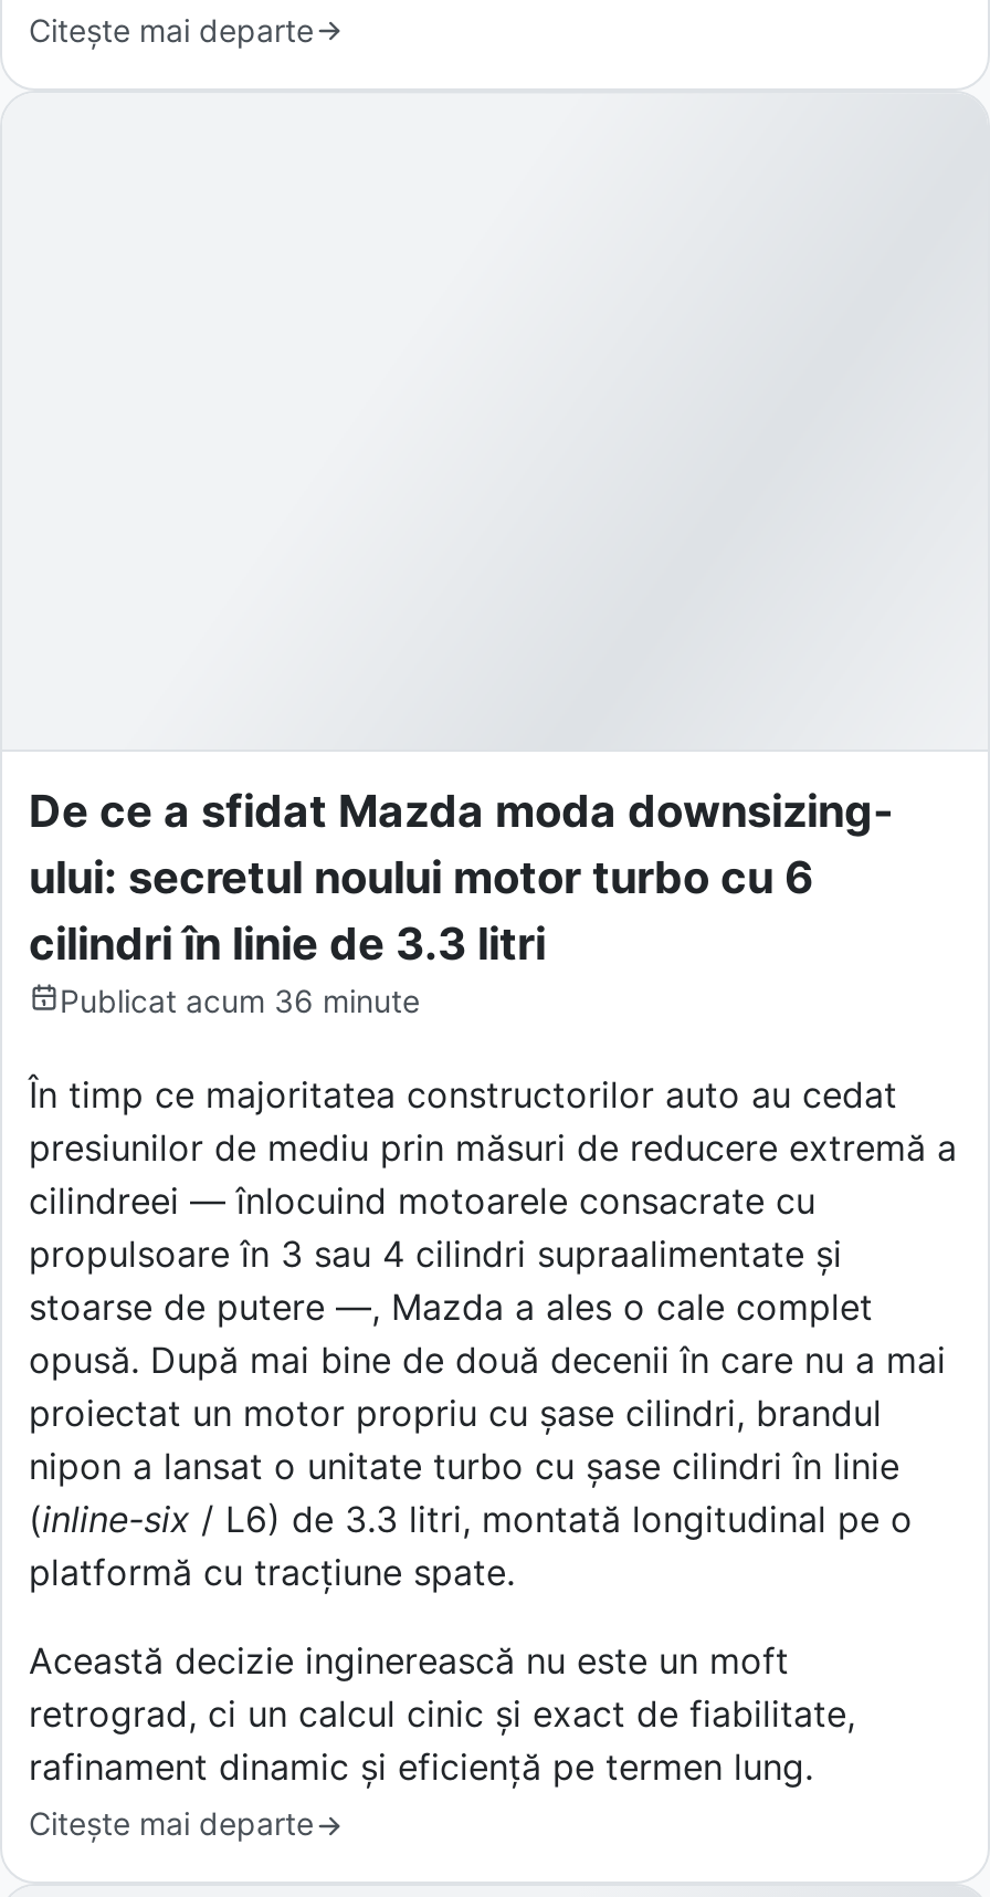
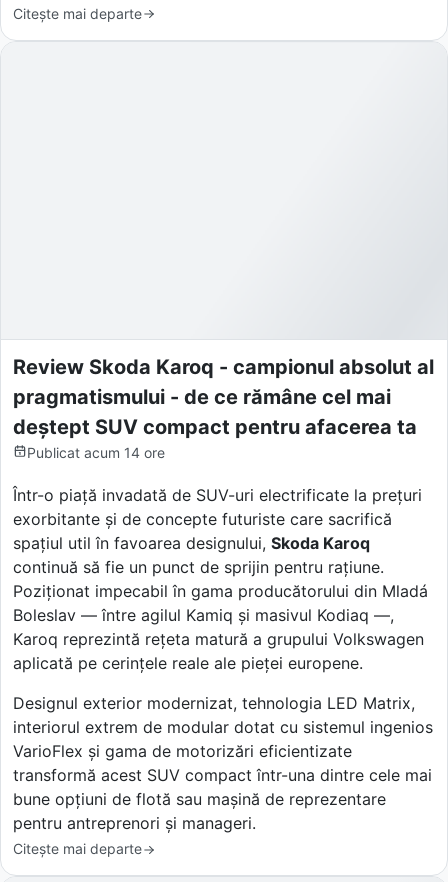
[29,785,893,1019] De ce a sfidat Mazda moda downsizing- | ului: secretul noului motor turbo cu 6 | cilindri în linie de 3.3 litri | Publicat acum 36 minute -> [13,355,434,461] Review Skoda Karoq - campionul absolut al | pragmatismului - de ce rămâne cel mai | deștept SUV compact pentru afacerea ta | Publicat acum 14 ore
[29,1073,957,1594] În timp ce majoritatea constructorilor auto au cedat | presiunilor de mediu prin măsuri de reducere extremă a | cilindreei — înlocuind motoarele consacrate cu | propulsoare în 3 sau 4 cilindri supraalimentate și | stoarse de putere —, Mazda a ales o cale complet | opusă. După mai bine de două decenii în care nu a mai | proiectat un motor propriu cu șase cilindri, brandul | nipon a lansat o unitate turbo cu șase cilindri în linie | (inline-six / L6) de 3.3 litri, montată longitudinal pe o | platformă cu tracțiune spate. -> [13,485,428,673] Într-o piață invadată de SUV-uri electrificate la prețuri | exorbitante și de concepte futuriste care sacrifică | spațiul util în favoarea designului, Skoda Karoq | continuă să fie un punct de sprijin pentru rațiune. | Poziționat impecabil în gama producătorului din Mladá | Boleslav — între agilul Kamiq și masivul Kodiaq —, | Karoq reprezintă rețeta matură a grupului Volkswagen | aplicată pe cerințele reale ale pieței europene.
[29,1639,855,1789] Această decizie inginerească nu este un moft | retrograd, ci un calcul cinic și exact de fiabilitate, | rafinament dinamic și eficiență pe termen lung. -> [13,693,433,833] Designul exterior modernizat, tehnologia LED Matrix, | interiorul extrem de modular dotat cu sistemul ingenios | VarioFlex și gama de motorizări eficientizate | transformă acest SUV compact într-una dintre cele mai | bune opțiuni de flotă sau mașină de reprezentare | pentru antreprenori și manageri.

